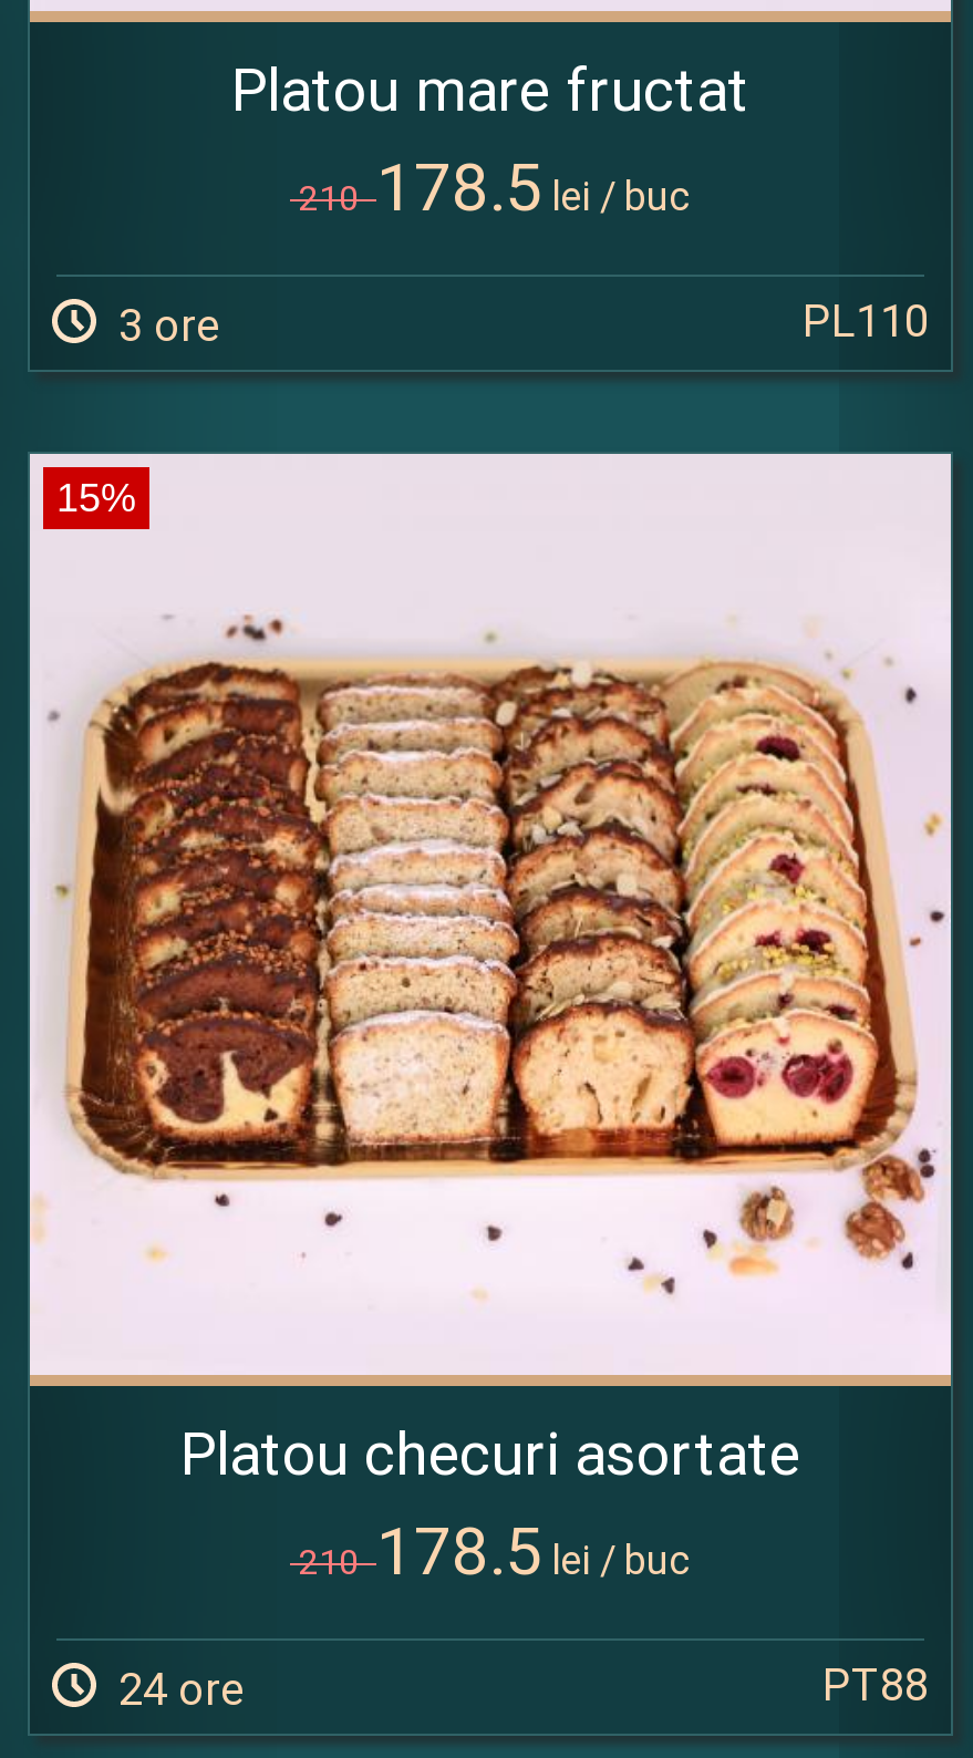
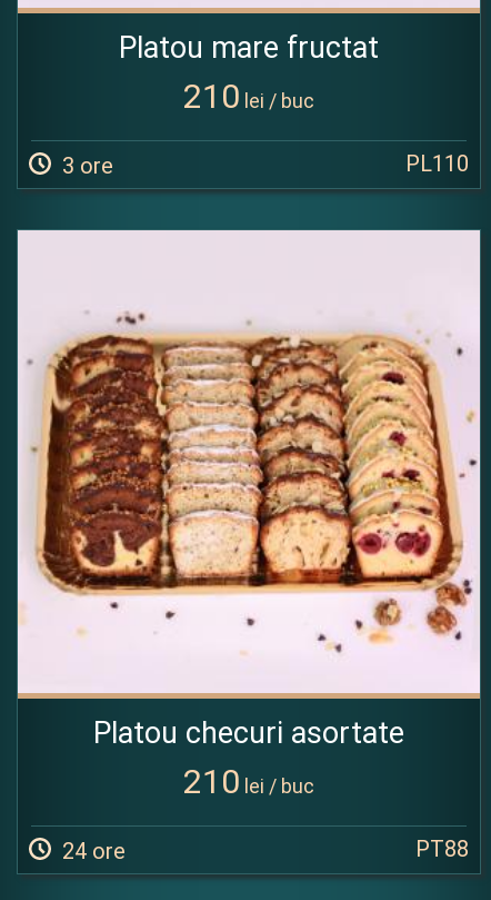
[290,148,691,226] 210178.5 lei / buc -> [183,77,314,116] 210 lei / buc
[56,476,136,520] 15% -> none
[290,1512,691,1590] 210178.5 lei / buc -> [183,762,314,801] 210 lei / buc

